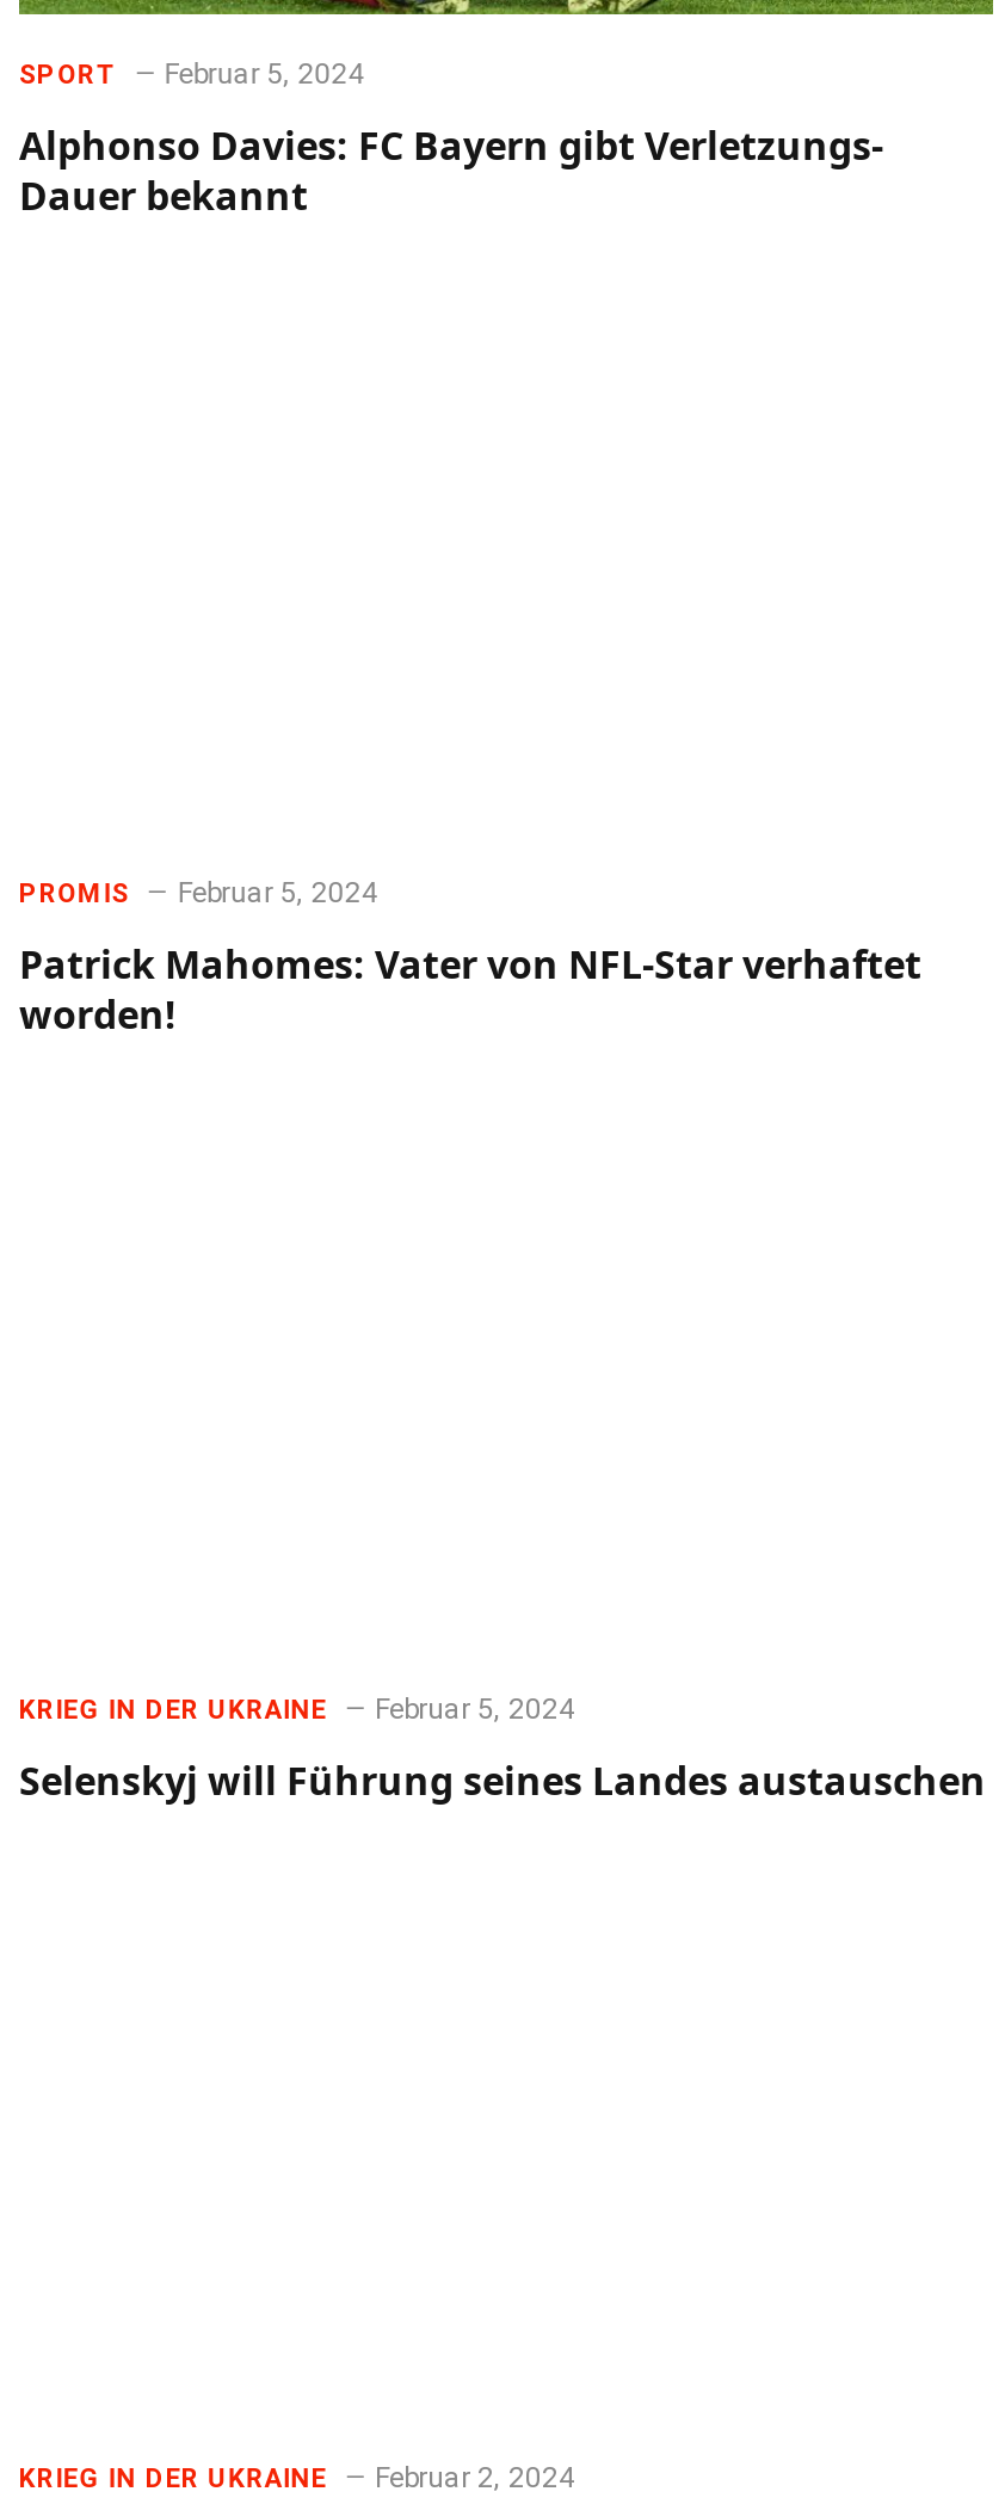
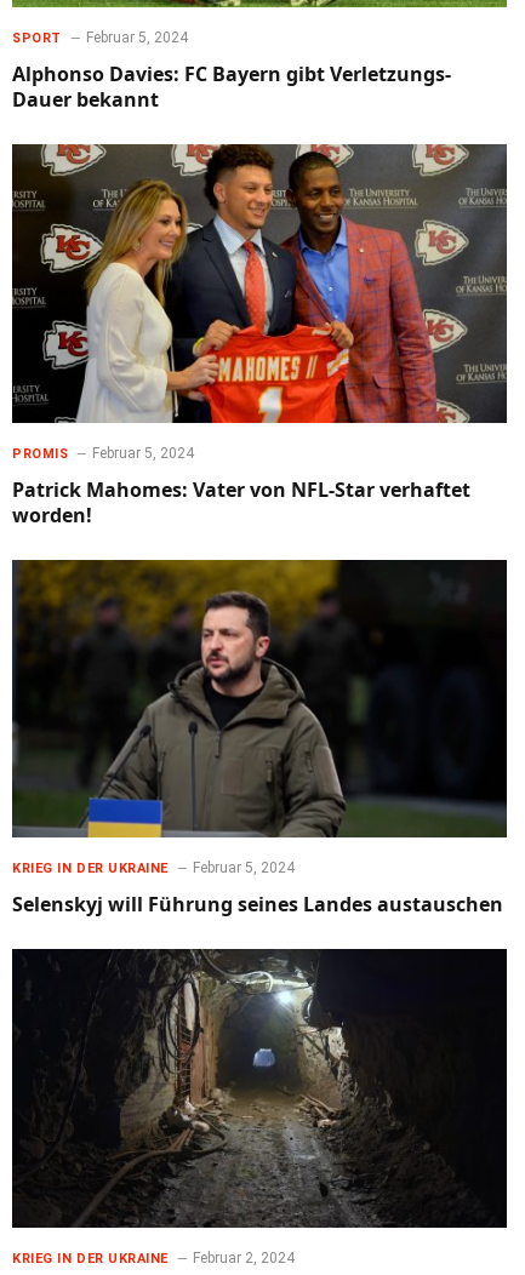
none -> [11,143,508,424] [image]
none -> [11,559,508,839] [image]
none -> [11,948,508,1229] [image]

